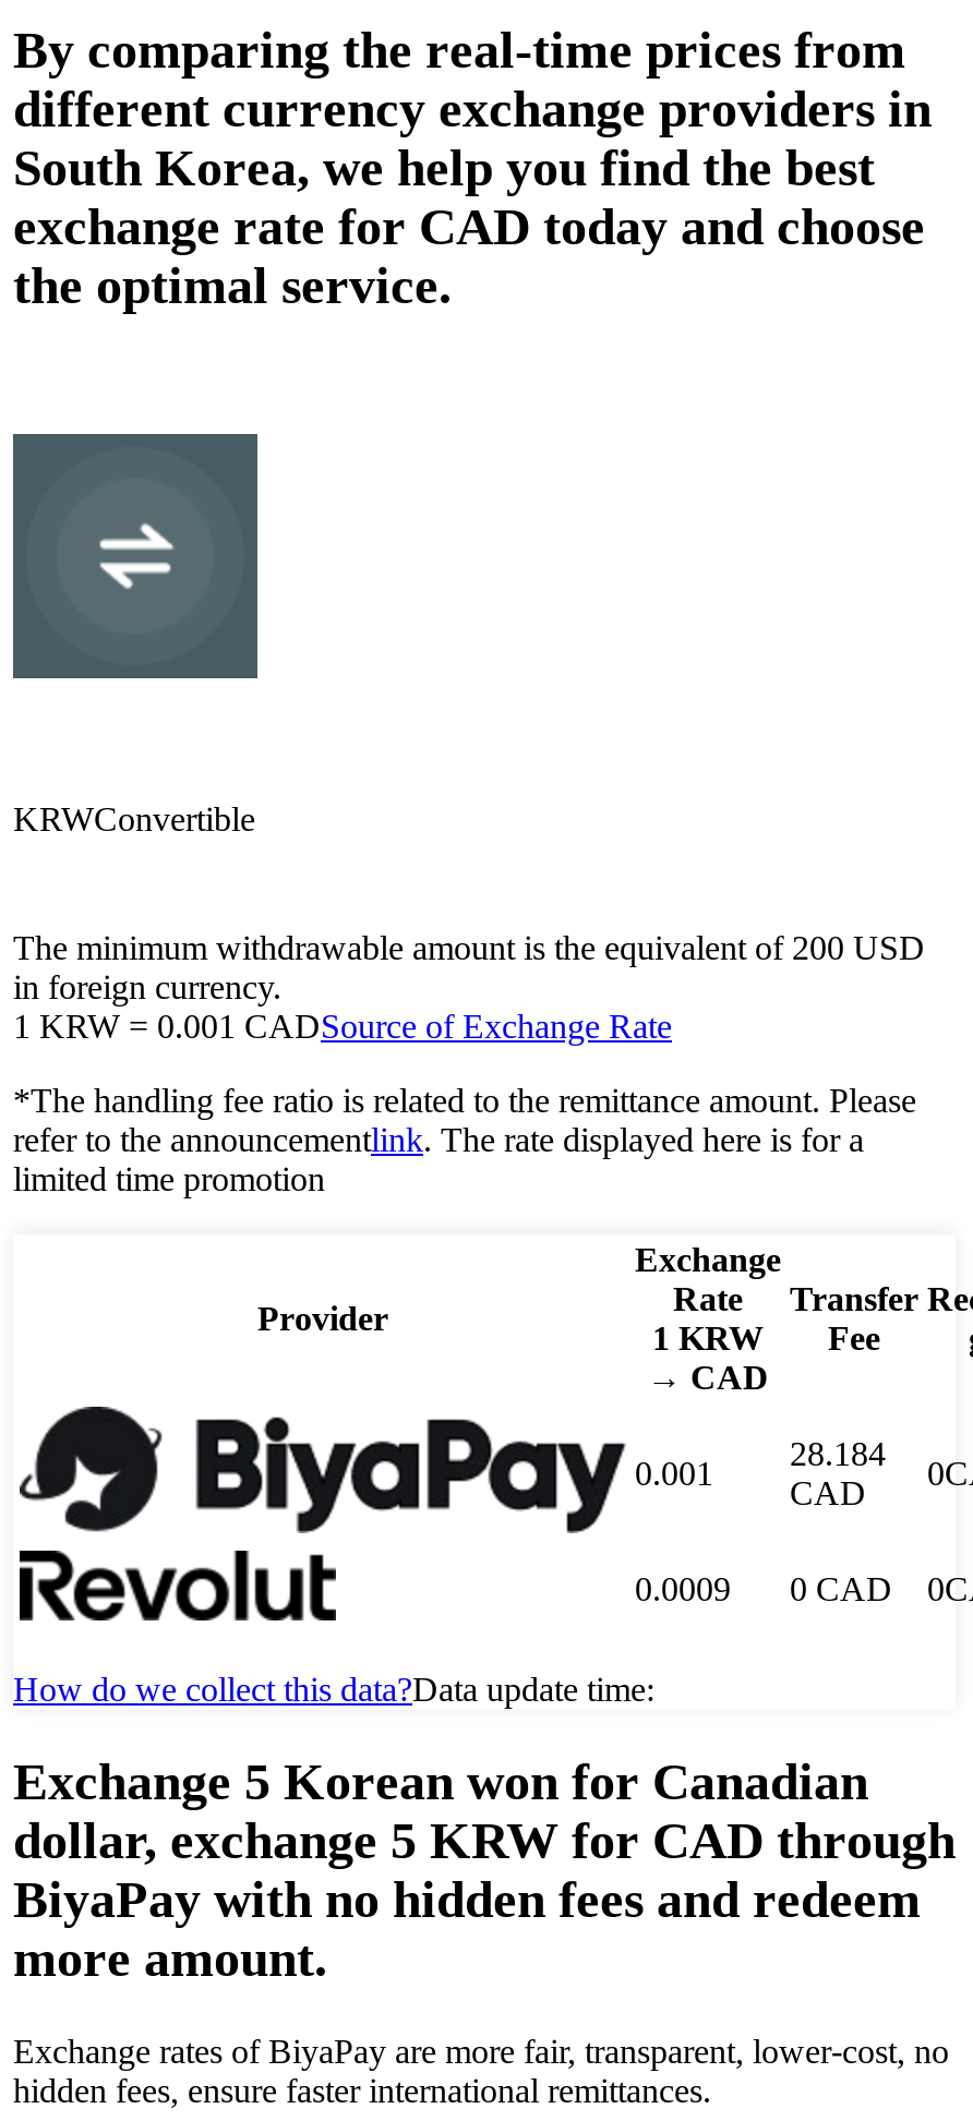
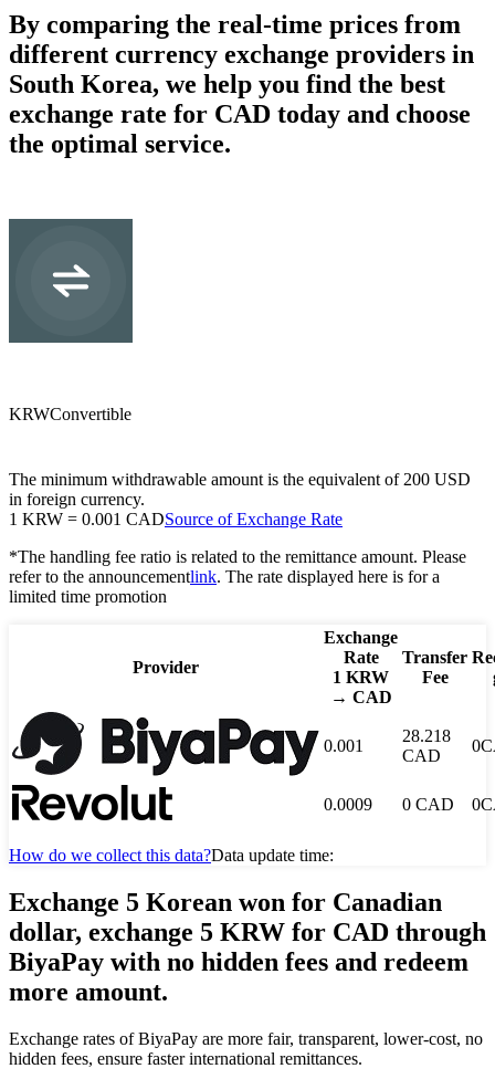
[790,1435,886,1472] 28.184 -> [402,726,451,745] 28.218

